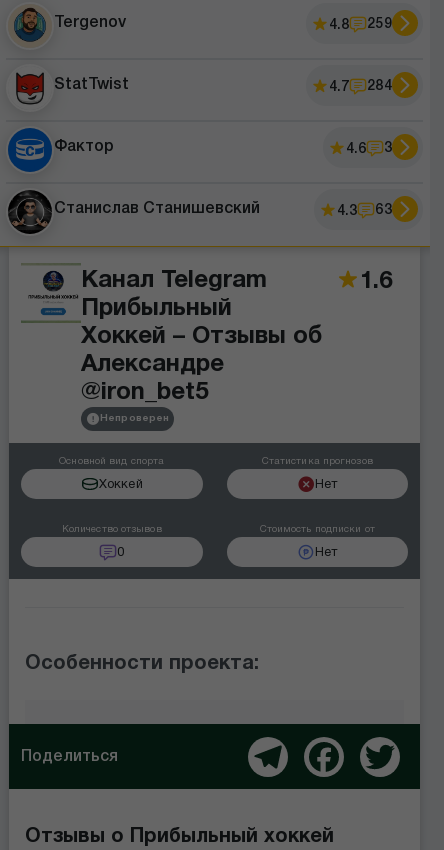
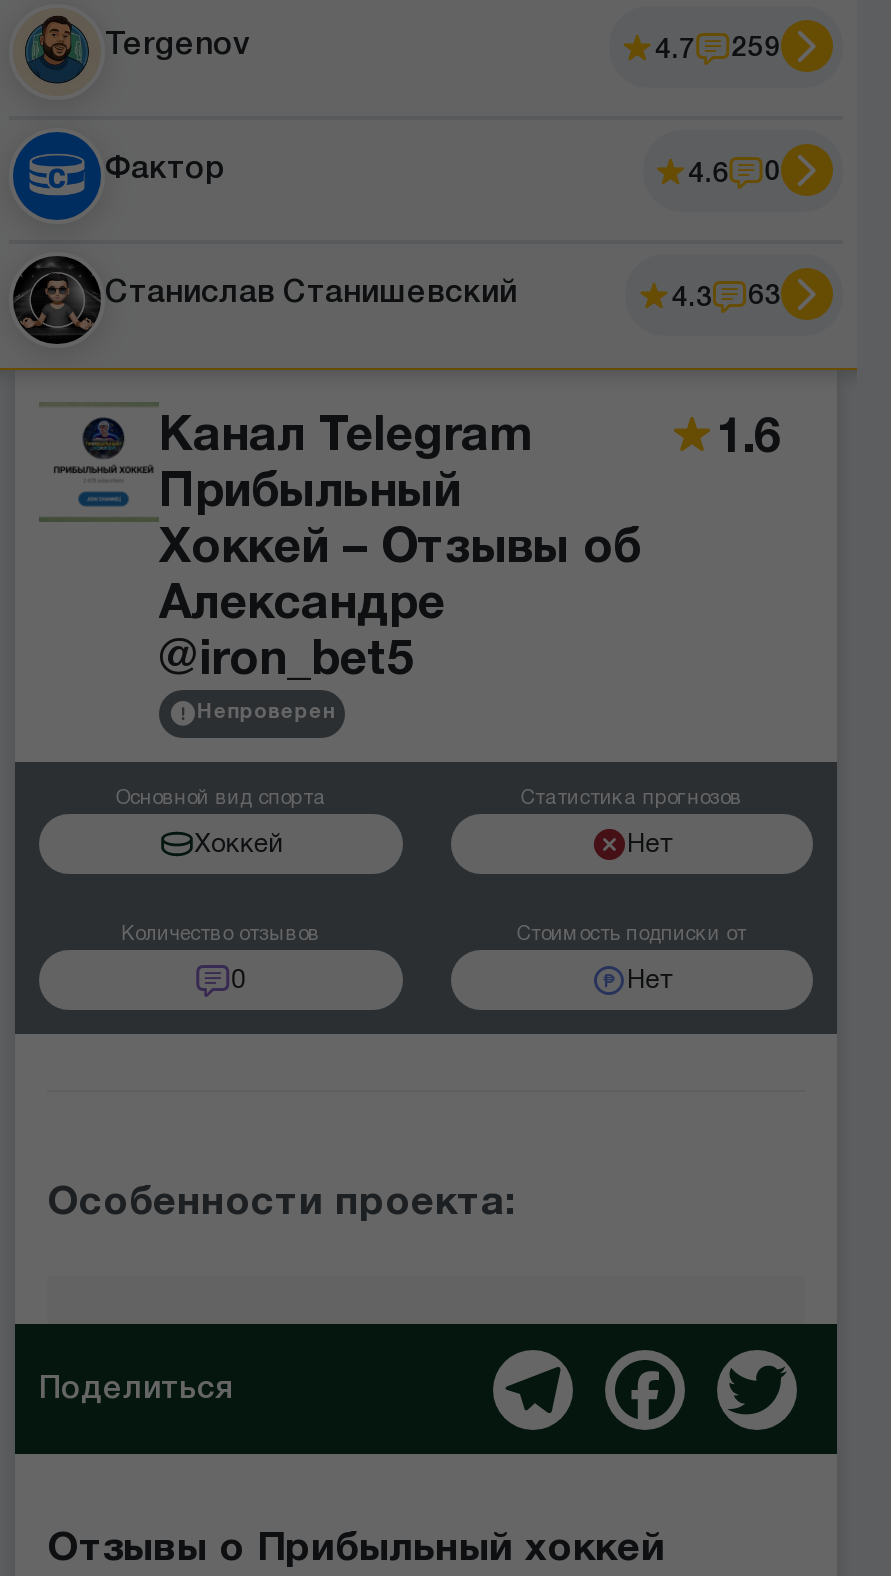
[329,17,392,31] 4.8 259 -> [655,35,781,63] 4.7 259
[9,67,392,109] [image] | StatTwist | 4.7 | 284 -> none
[346,141,392,155] 4.6 3 -> [688,159,781,187] 4.6 0

